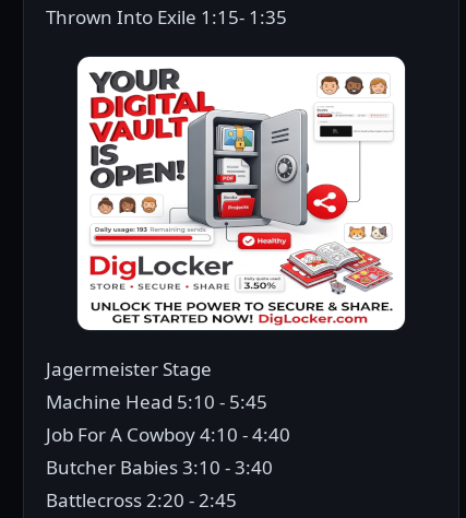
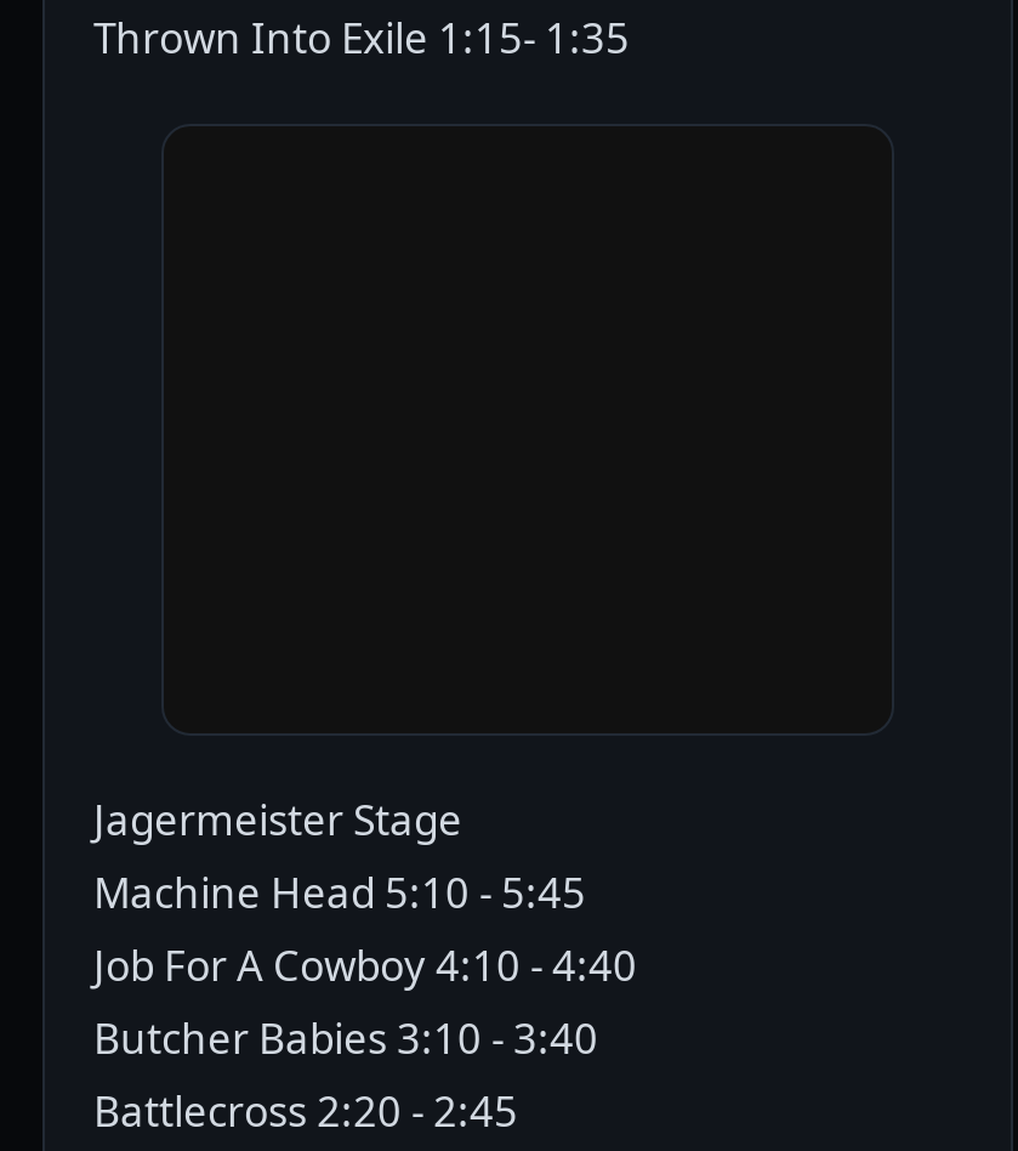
[76,56,406,331] [image] -> none

